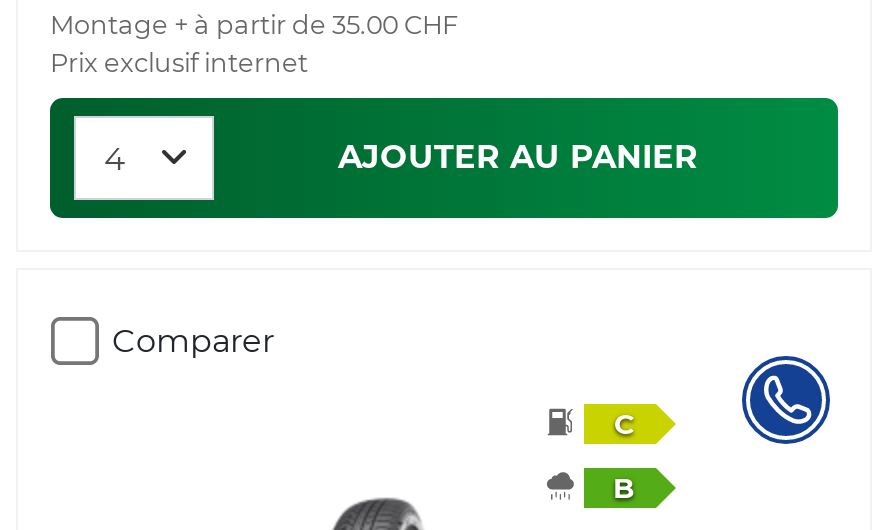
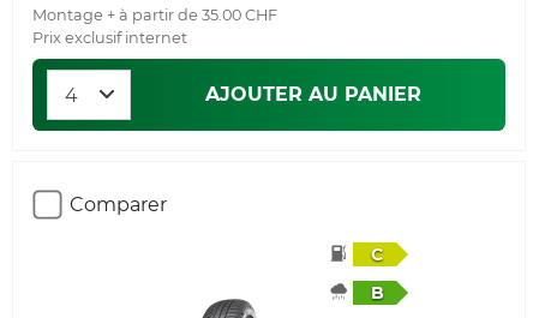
[740,354,832,446] [image] -> none

